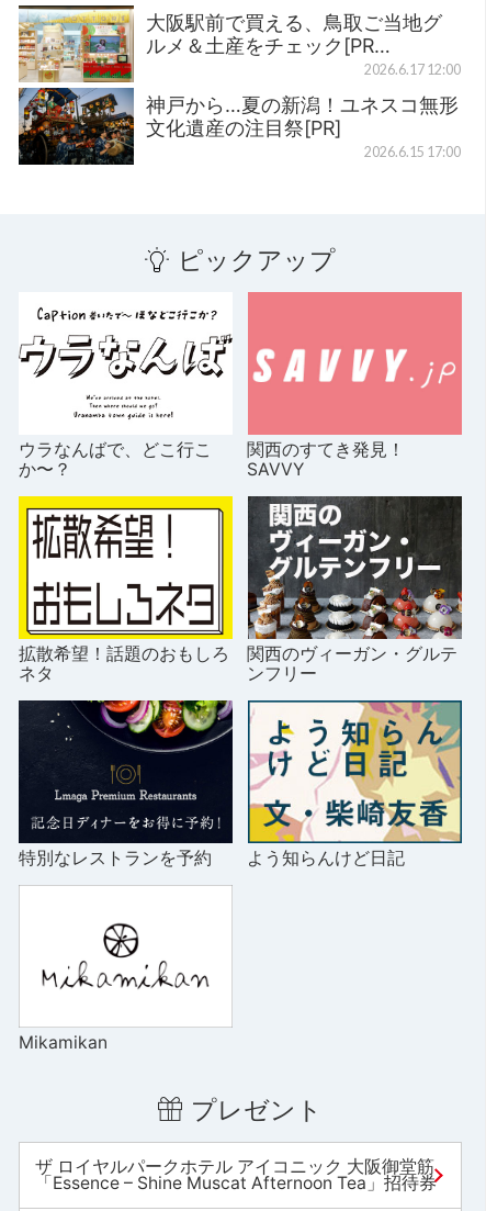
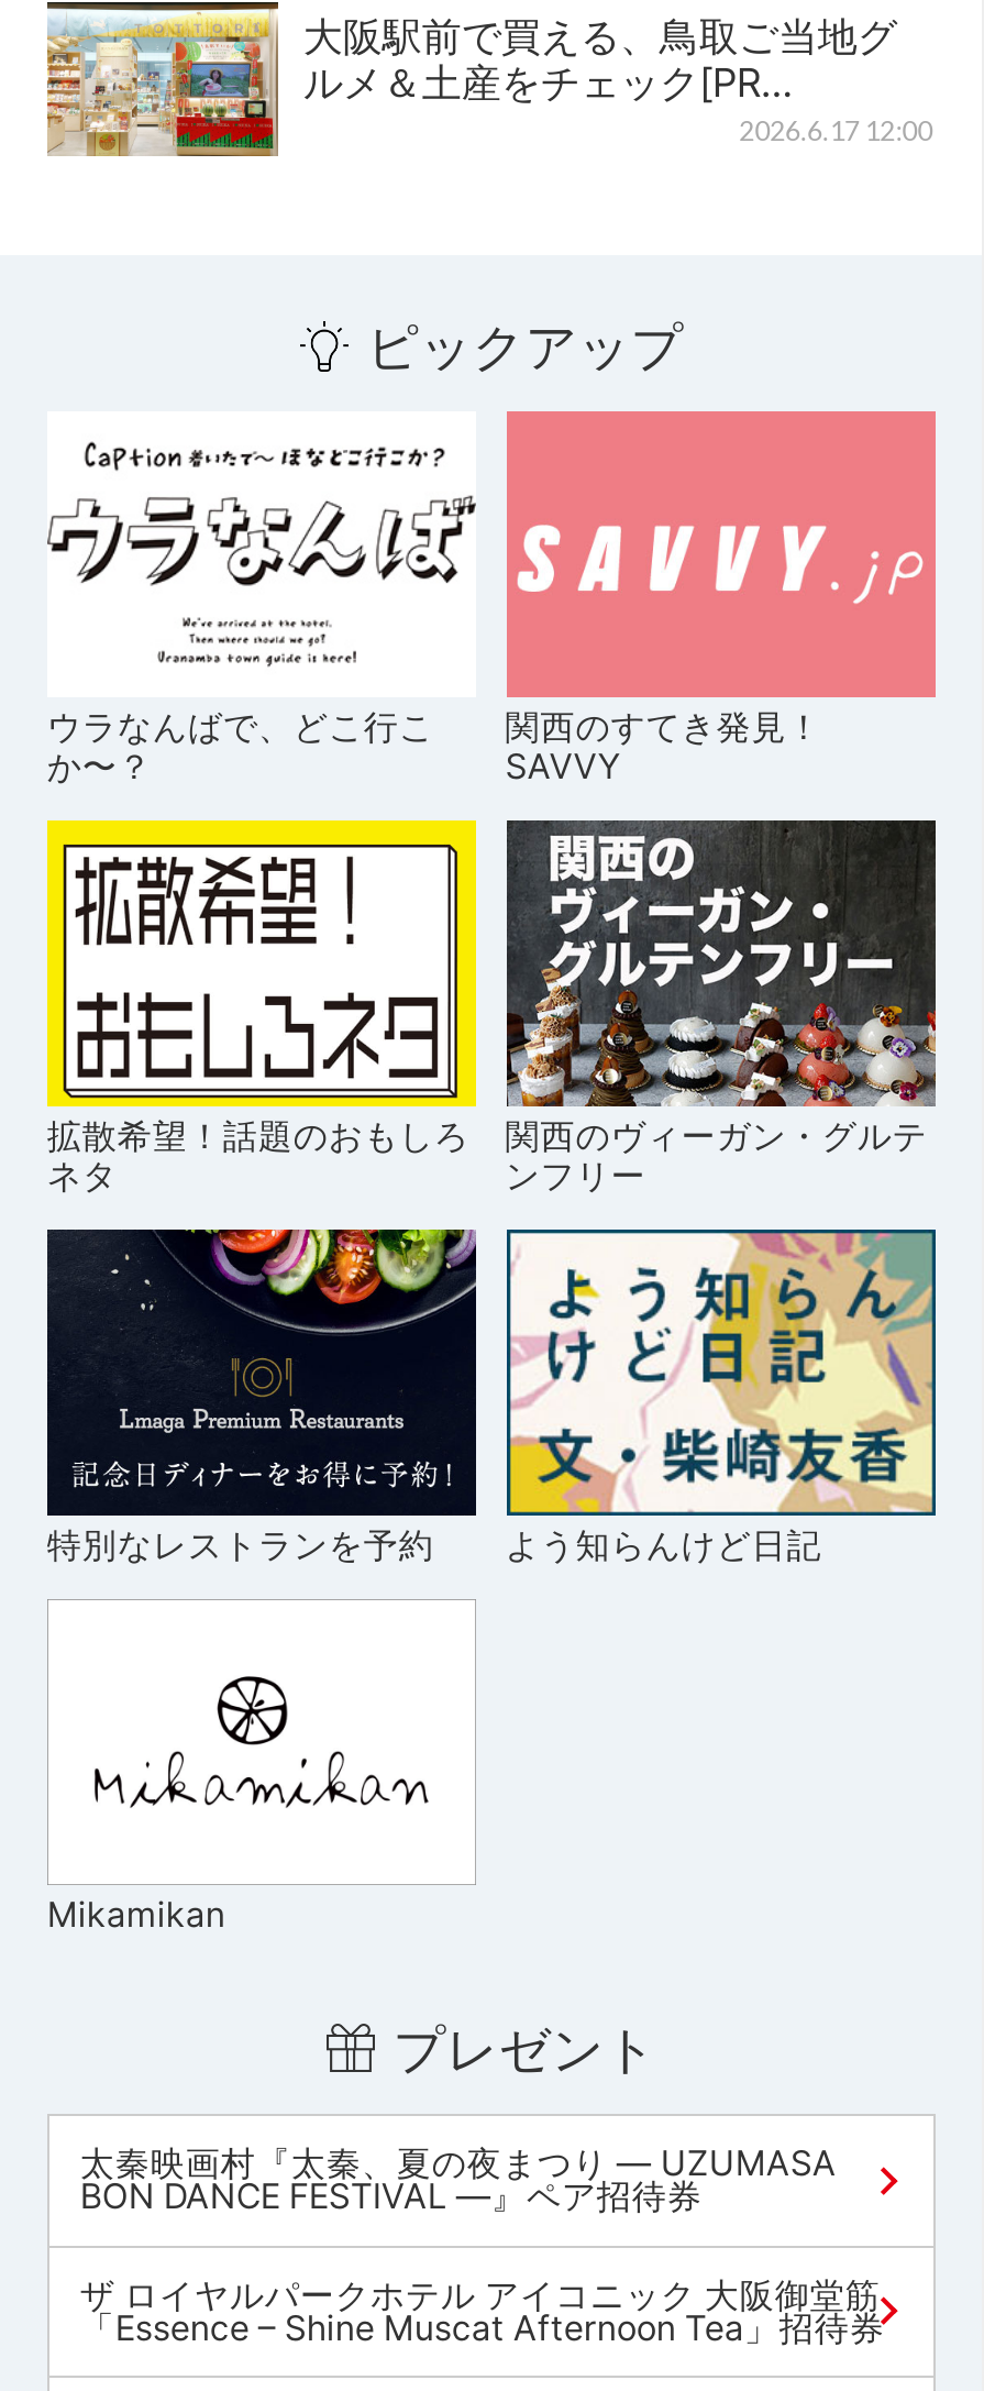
[18,87,460,166] [image] | 神戸から…夏の新潟！ユネスコ無形 | 文化遺産の注目祭[PR] | 2026.6.15 17:00 -> none
moved [19,244,458,1125] -> [47,315,927,2081]: [image] | ピックアップ | ウラなんばで、どこ行こ | ... | Mikamikan | プレゼント
none -> [80,2143,836,2218] 太秦映画村『太秦、夏の夜まつり ― UZUMASA | BON DANCE FESTIVAL ―』ペア招待券

